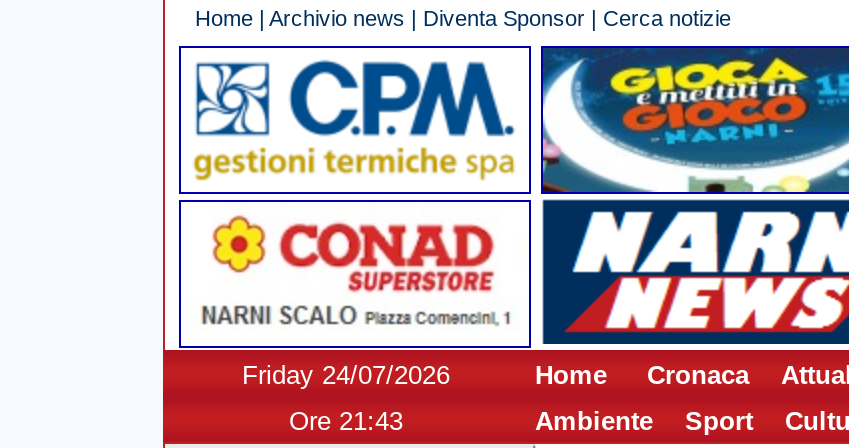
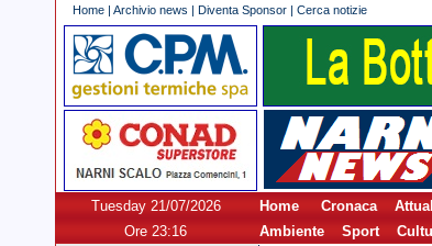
[541,48,843,194] [image] -> [263,26,429,107] [image]
[242,360,450,390] Friday 24/07/2026 -> [91,198,220,214] Tuesday 21/07/2026
[289,406,403,436] Ore 21:43 -> [124,223,187,239] Ore 23:16

